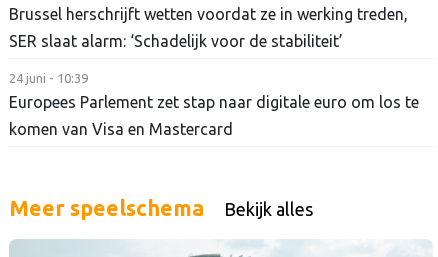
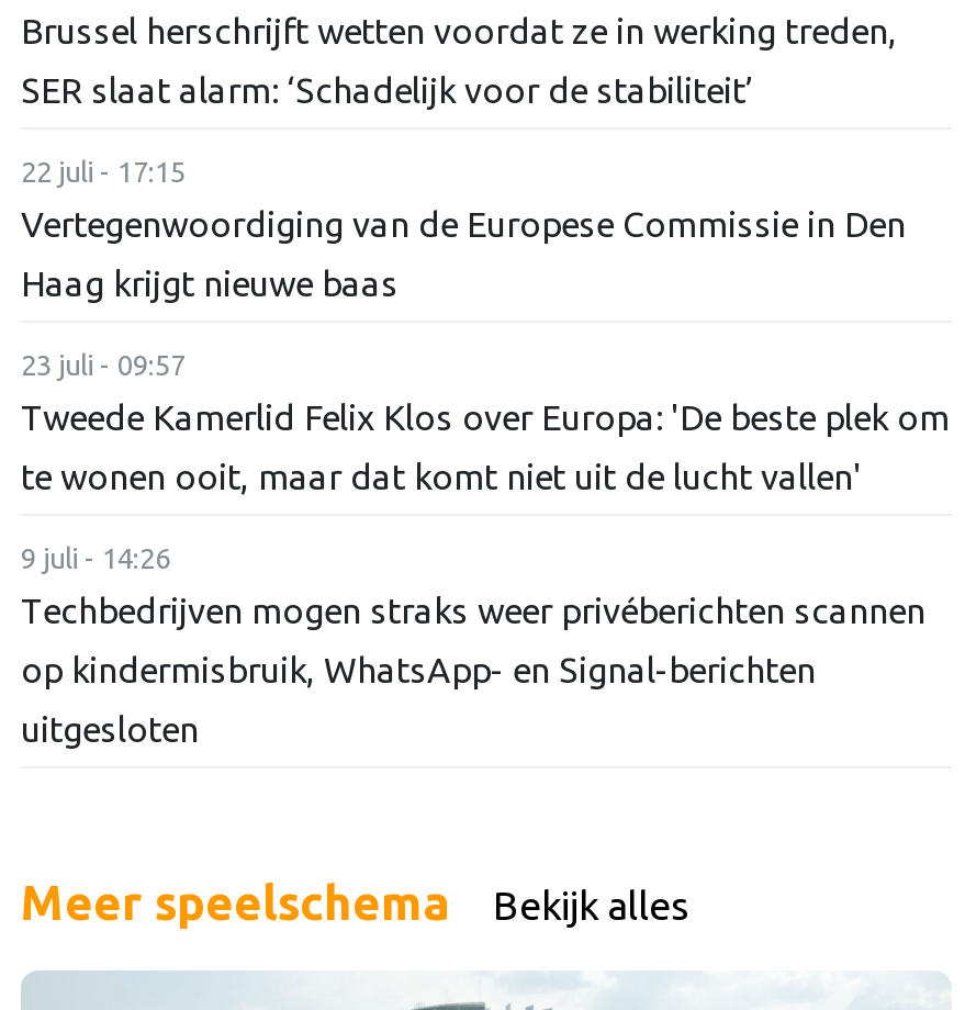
[9,71,419,138] 24 juni - 10:39 | Europees Parlement zet stap naar digitale euro om los te | komen van Visa en Mastercard -> [21,155,950,748] 22 juli - 17:15 | Vertegenwoordiging van de Europese Commissie in Den | Haag krijgt nieuwe baas | 23 juli - 09:57 | Tweede Kamerlid Felix Klos over Europa: 'De beste plek om | te wonen ooit, maar dat komt niet uit de lucht vallen' | 9 juli - 14:26 | Techbedrijven mogen straks weer privéberichten scannen | op kindermisbruik, WhatsApp- en Signal-berichten | uitgesloten

